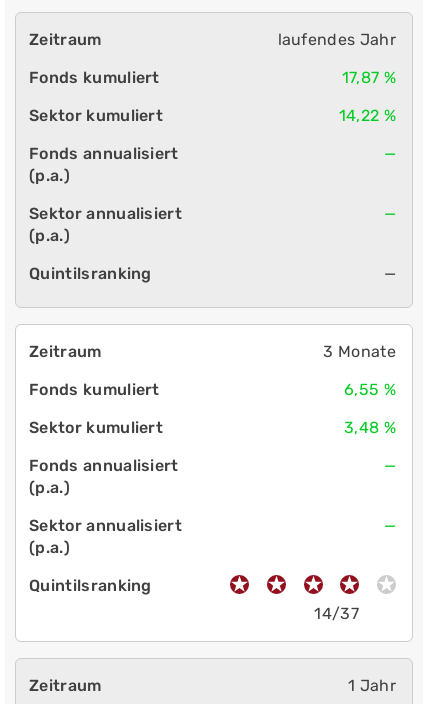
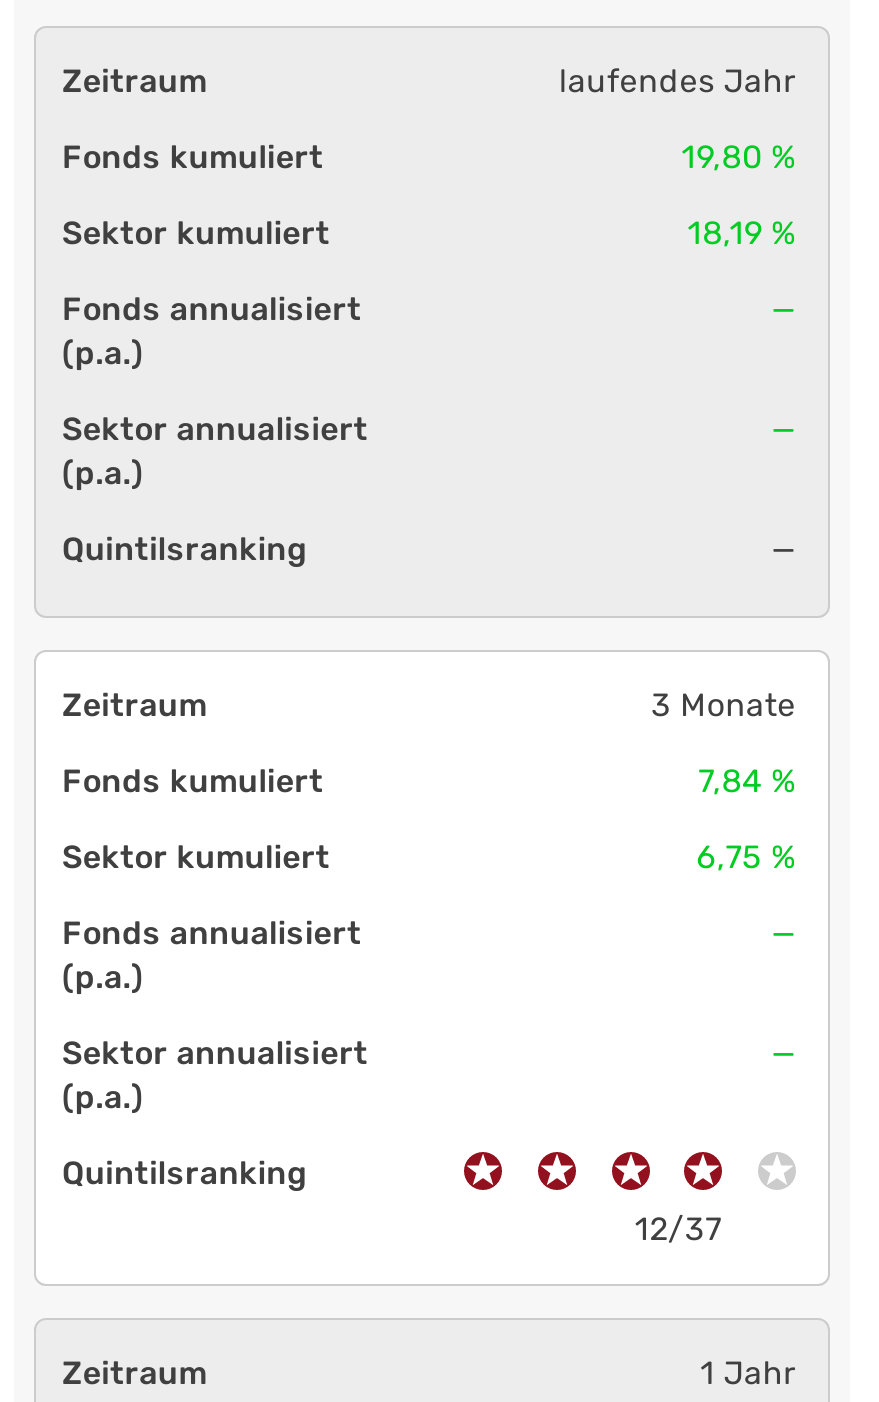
[342,68,396,87] 17,87 % -> [682,137,796,175] 19,80 %
[339,106,396,125] 14,22 % -> [688,213,796,251] 18,19 %
[344,380,396,399] 6,55 % -> [698,761,796,799] 7,84 %
[344,418,396,437] 3,48 % -> [696,837,796,875] 6,75 %
[314,604,359,623] 14/37 -> [635,1209,722,1247] 12/37

